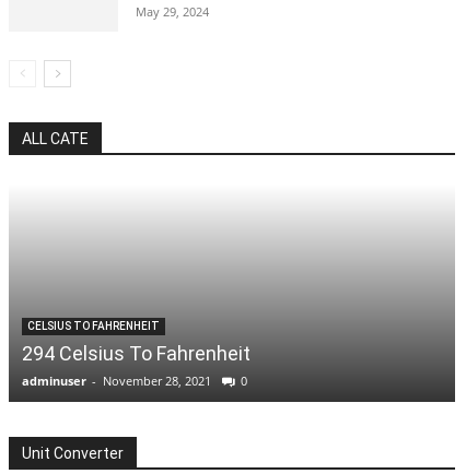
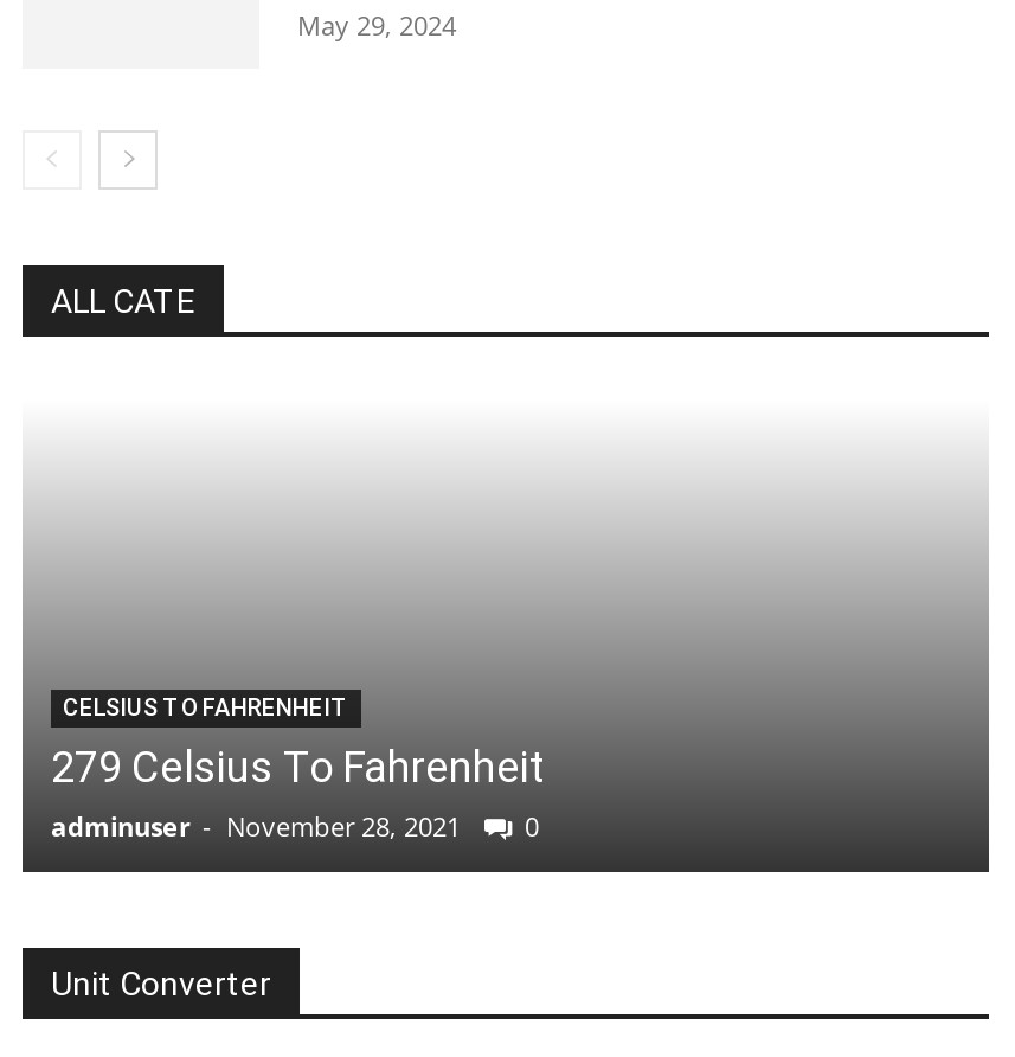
[22,342,251,365] 294 Celsius To Fahrenheit -> [51,742,546,791] 279 Celsius To Fahrenheit

